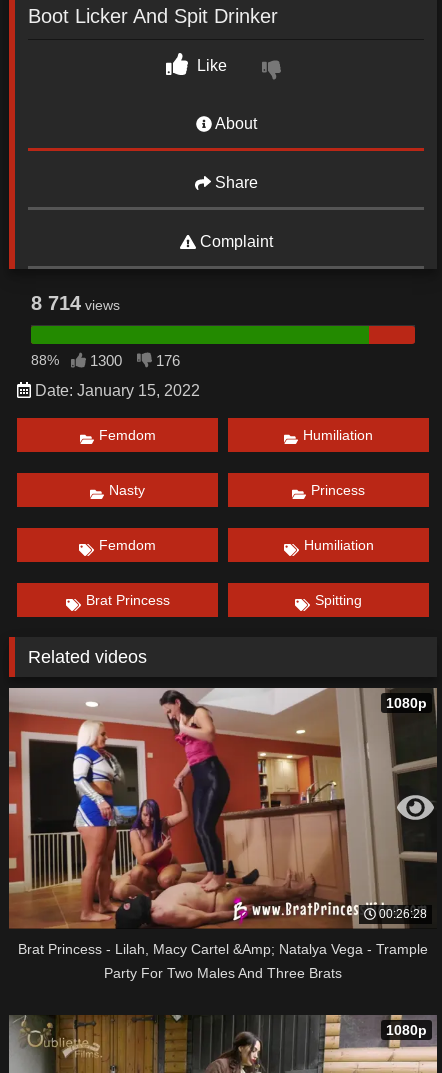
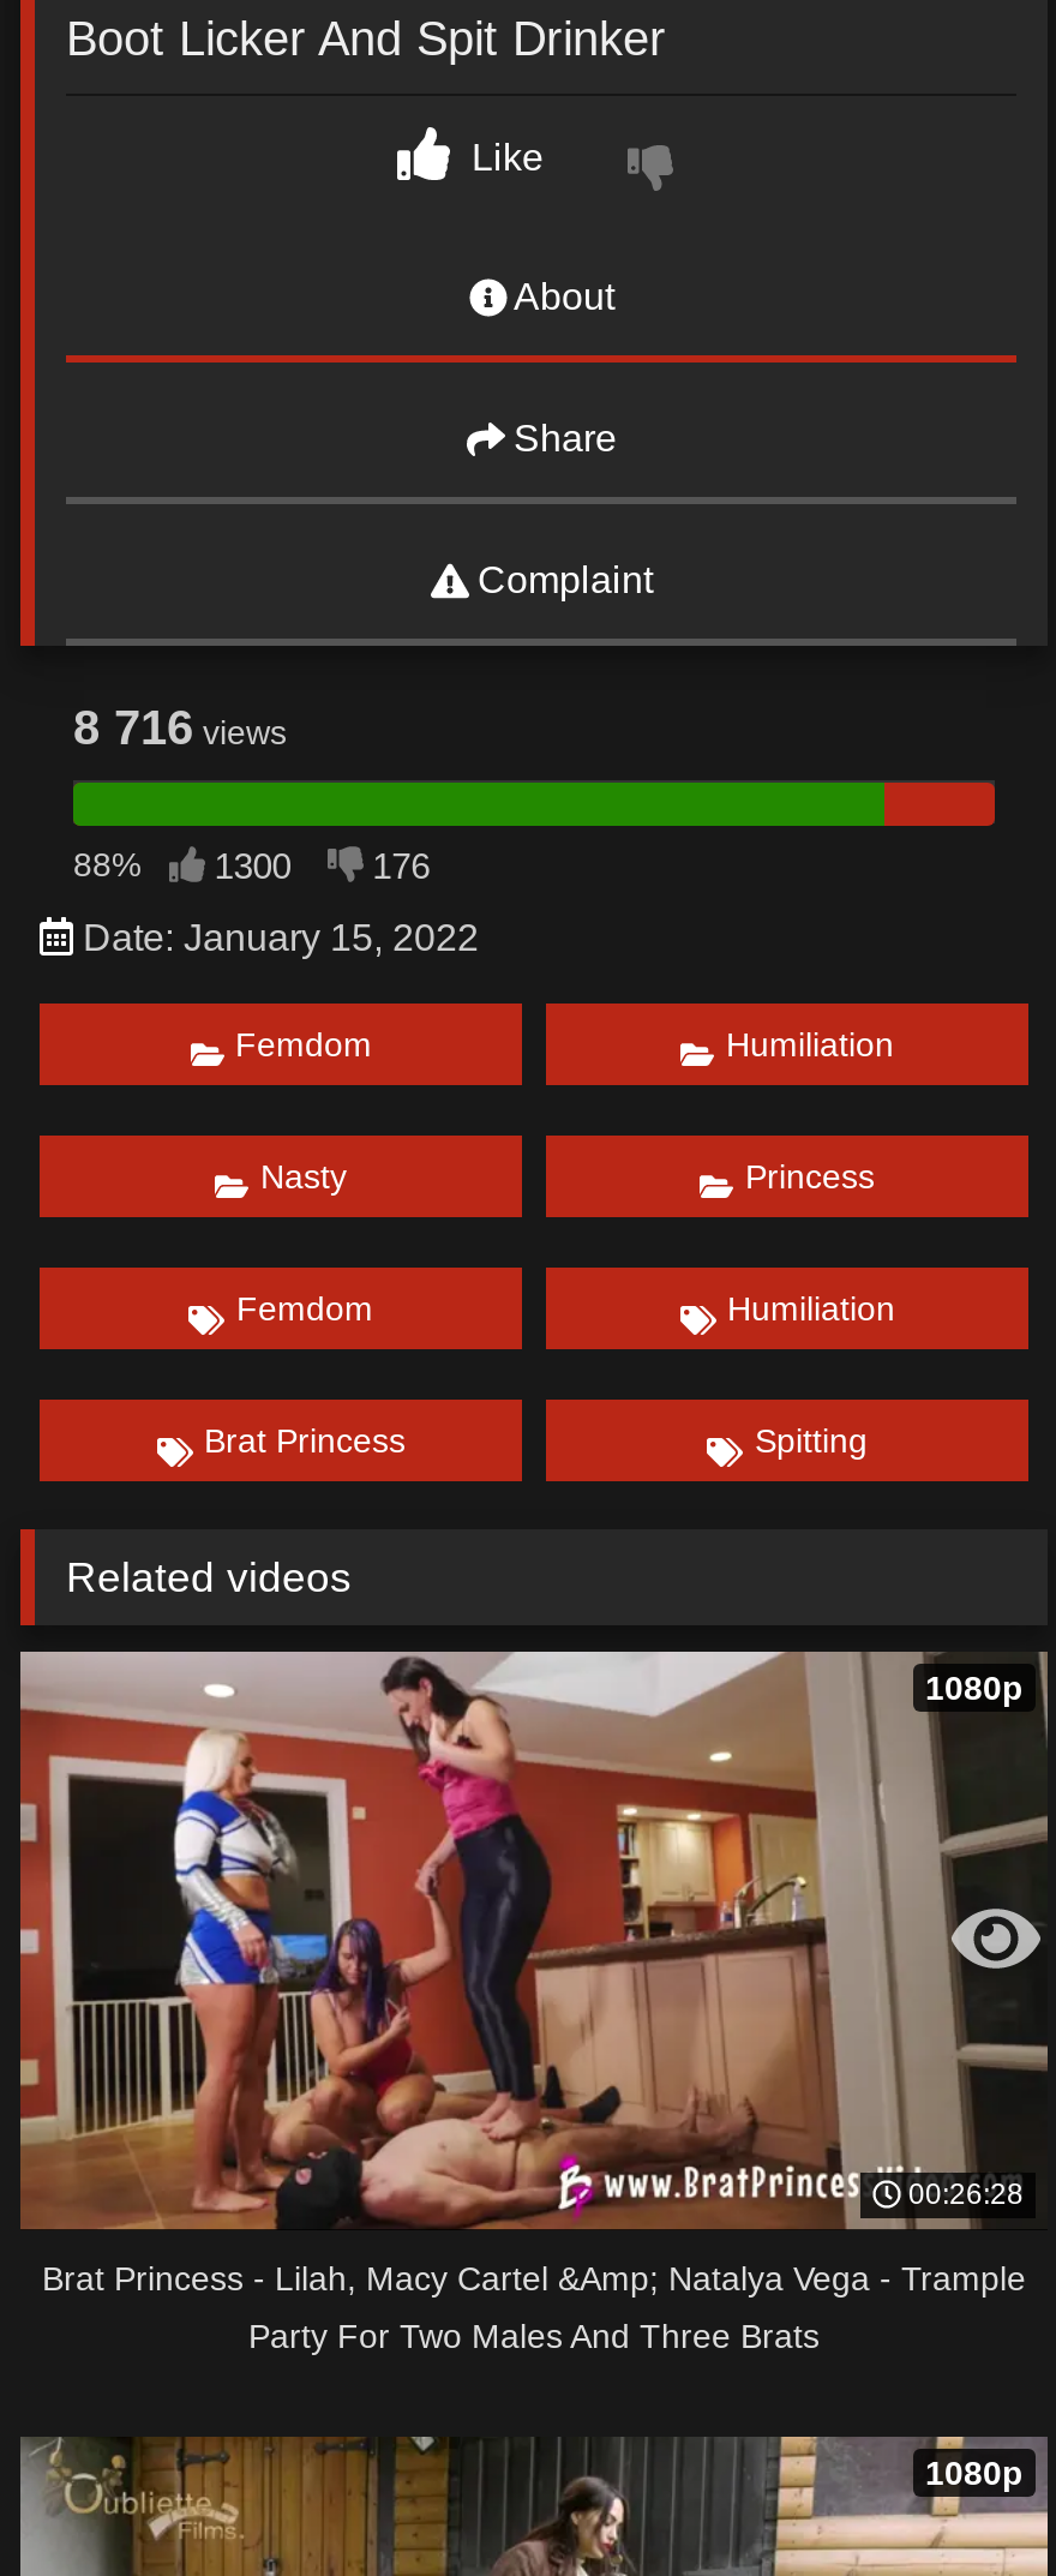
[31,292,120,314] 8 714 views -> [73,700,287,753] 8 716 views

